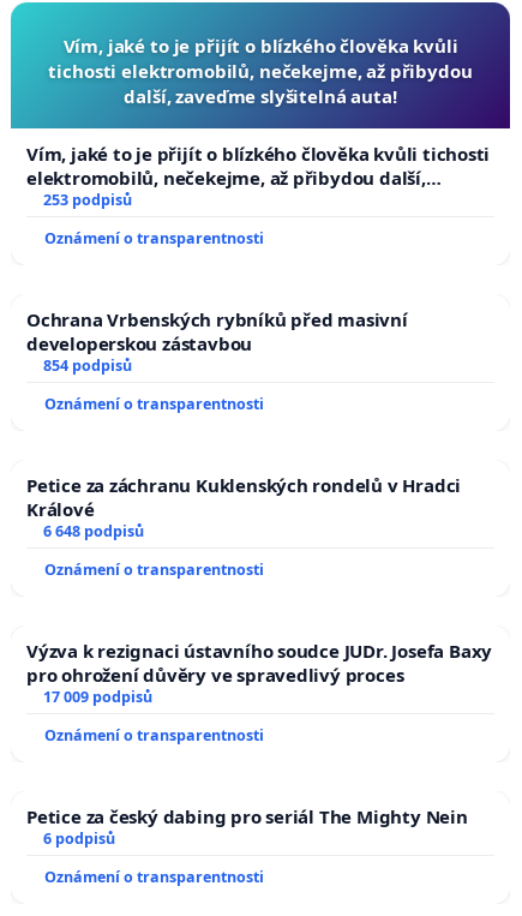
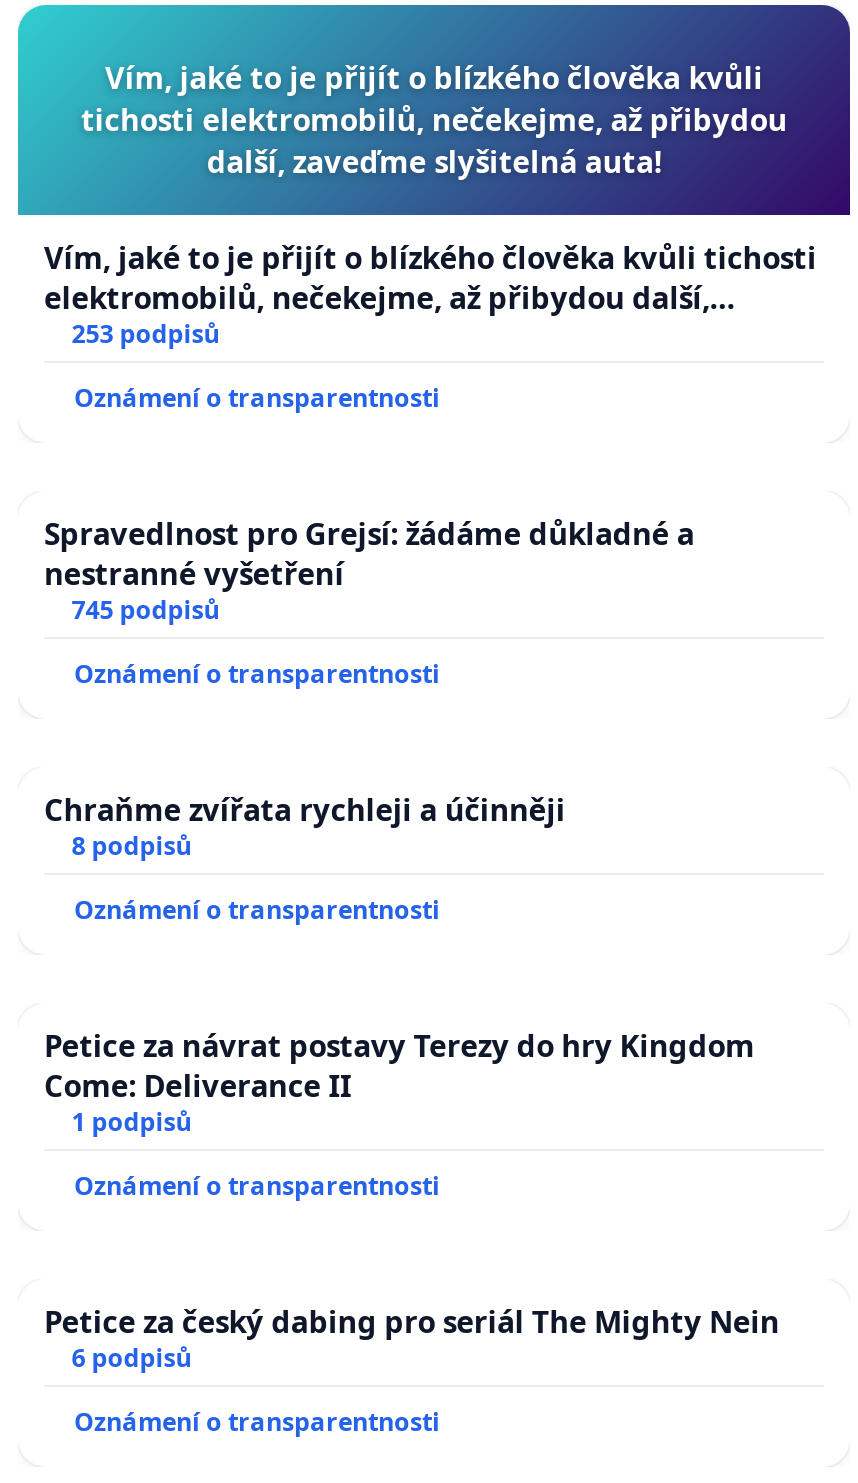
[26,307,408,376] Ochrana Vrbenských rybníků před masivní | developerskou zástavbou | 854 podpisů -> [44,513,694,627] Spravedlnost pro Grejsí: žádáme důkladné a | nestranné vyšetření | 745 podpisů
[26,473,461,541] Petice za záchranu Kuklenských rondelů v Hradci | Králové | 6 648 podpisů -> [44,789,565,863] Chraňme zvířata rychleji a účinněji | 8 podpisů
[26,639,492,707] Výzva k rezignaci ústavního soudce JUDr. Josefa Baxy | pro ohrožení důvěry ve spravedlivý proces | 17 009 podpisů -> [44,1025,755,1139] Petice za návrat postavy Terezy do hry Kingdom | Come: Deliverance II | 1 podpisů

